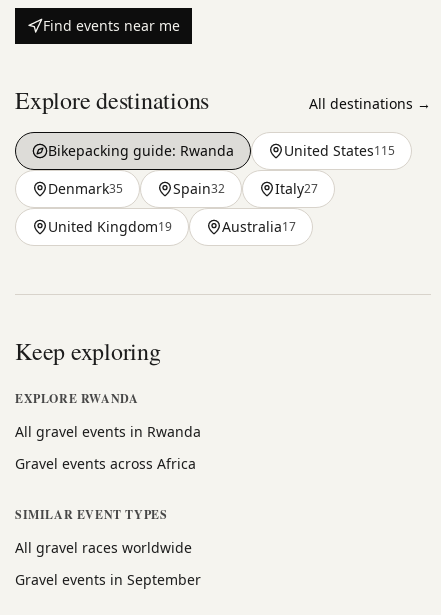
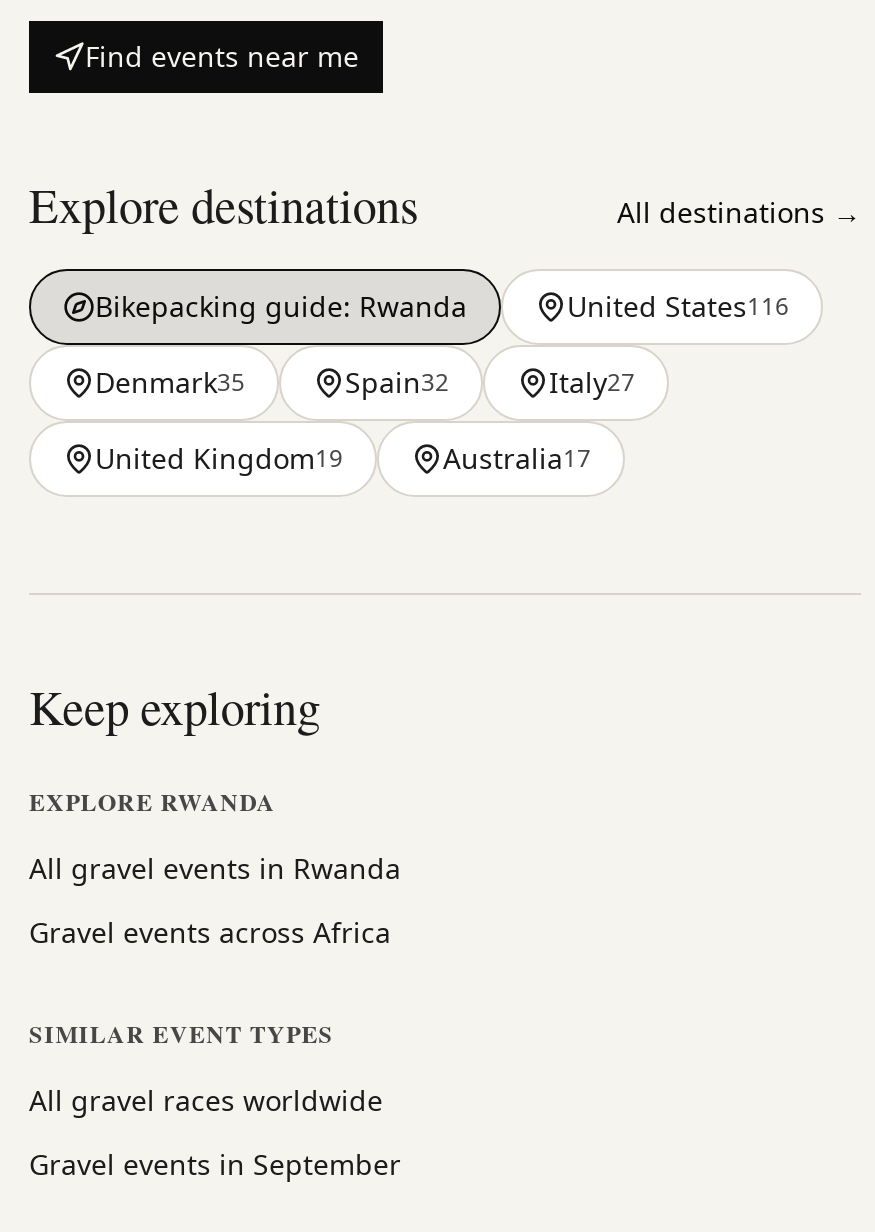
[284,141,395,160] United States115 -> [567,287,789,325] United States116

